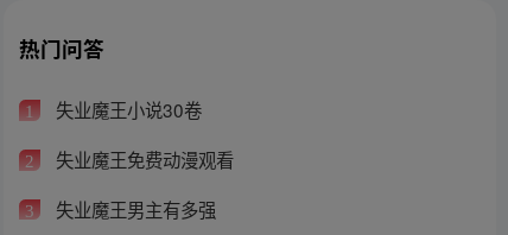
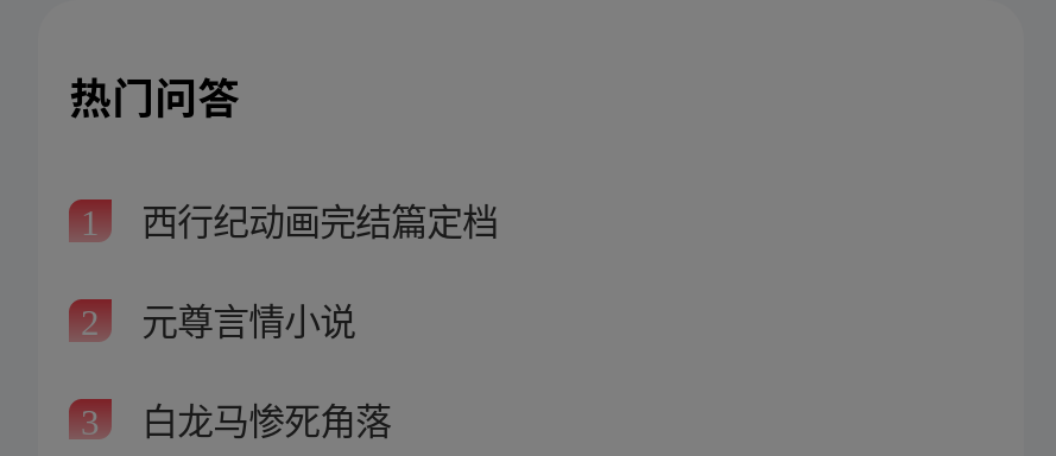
[51,97,201,123] 失业魔王小说30卷 -> [132,194,498,246] 西行纪动画完结篇定档
[51,146,233,172] 失业魔王免费动漫观看 -> [132,292,355,345] 元尊言情小说
[51,195,216,222] 失业魔王男主有多强 -> [132,391,391,443] 白龙马惨死角落

